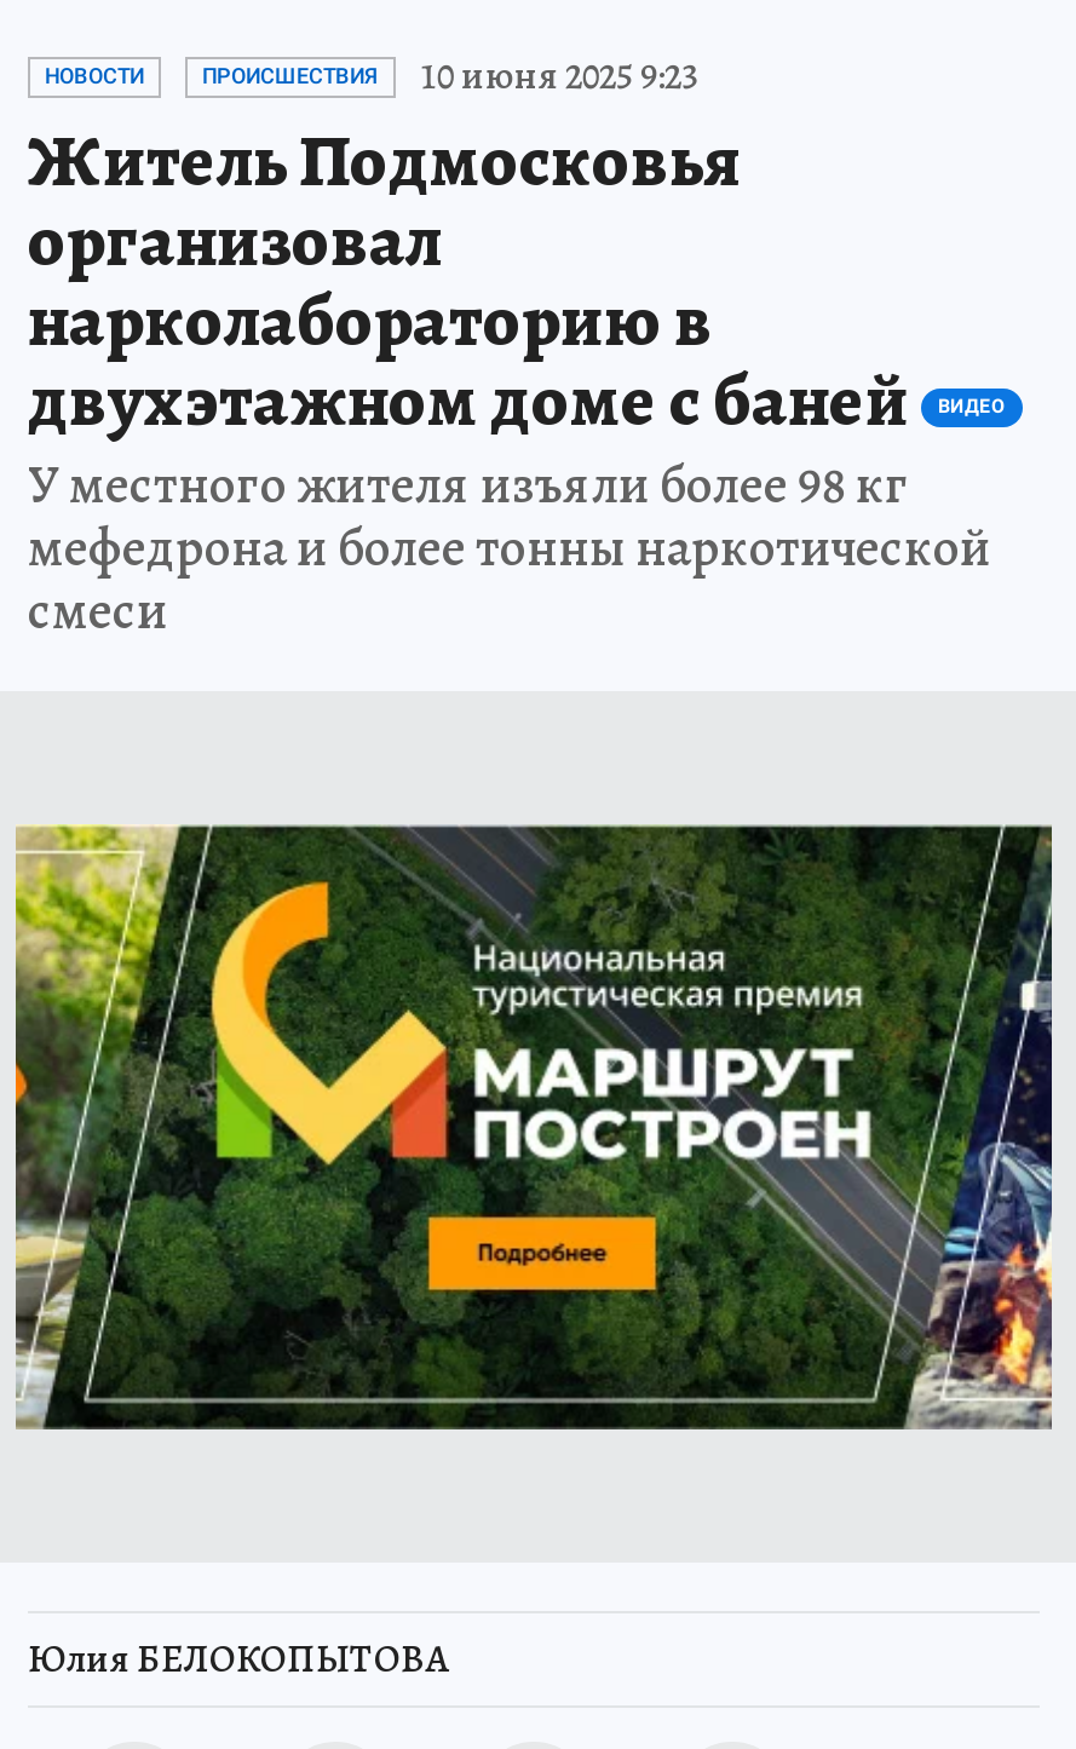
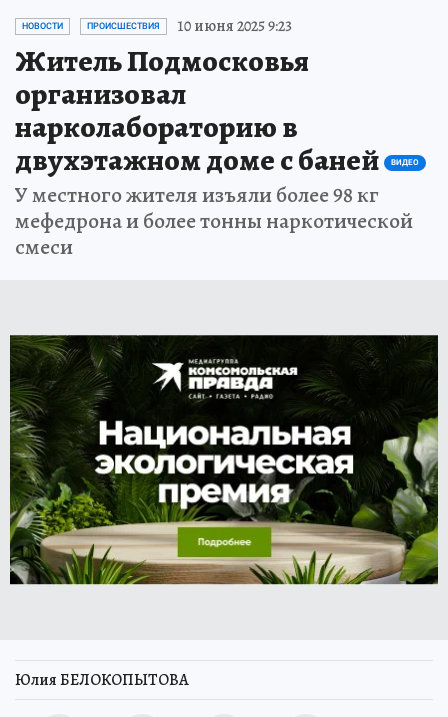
[13,824,1054,1432] [image] -> [9,334,439,585] [image]

